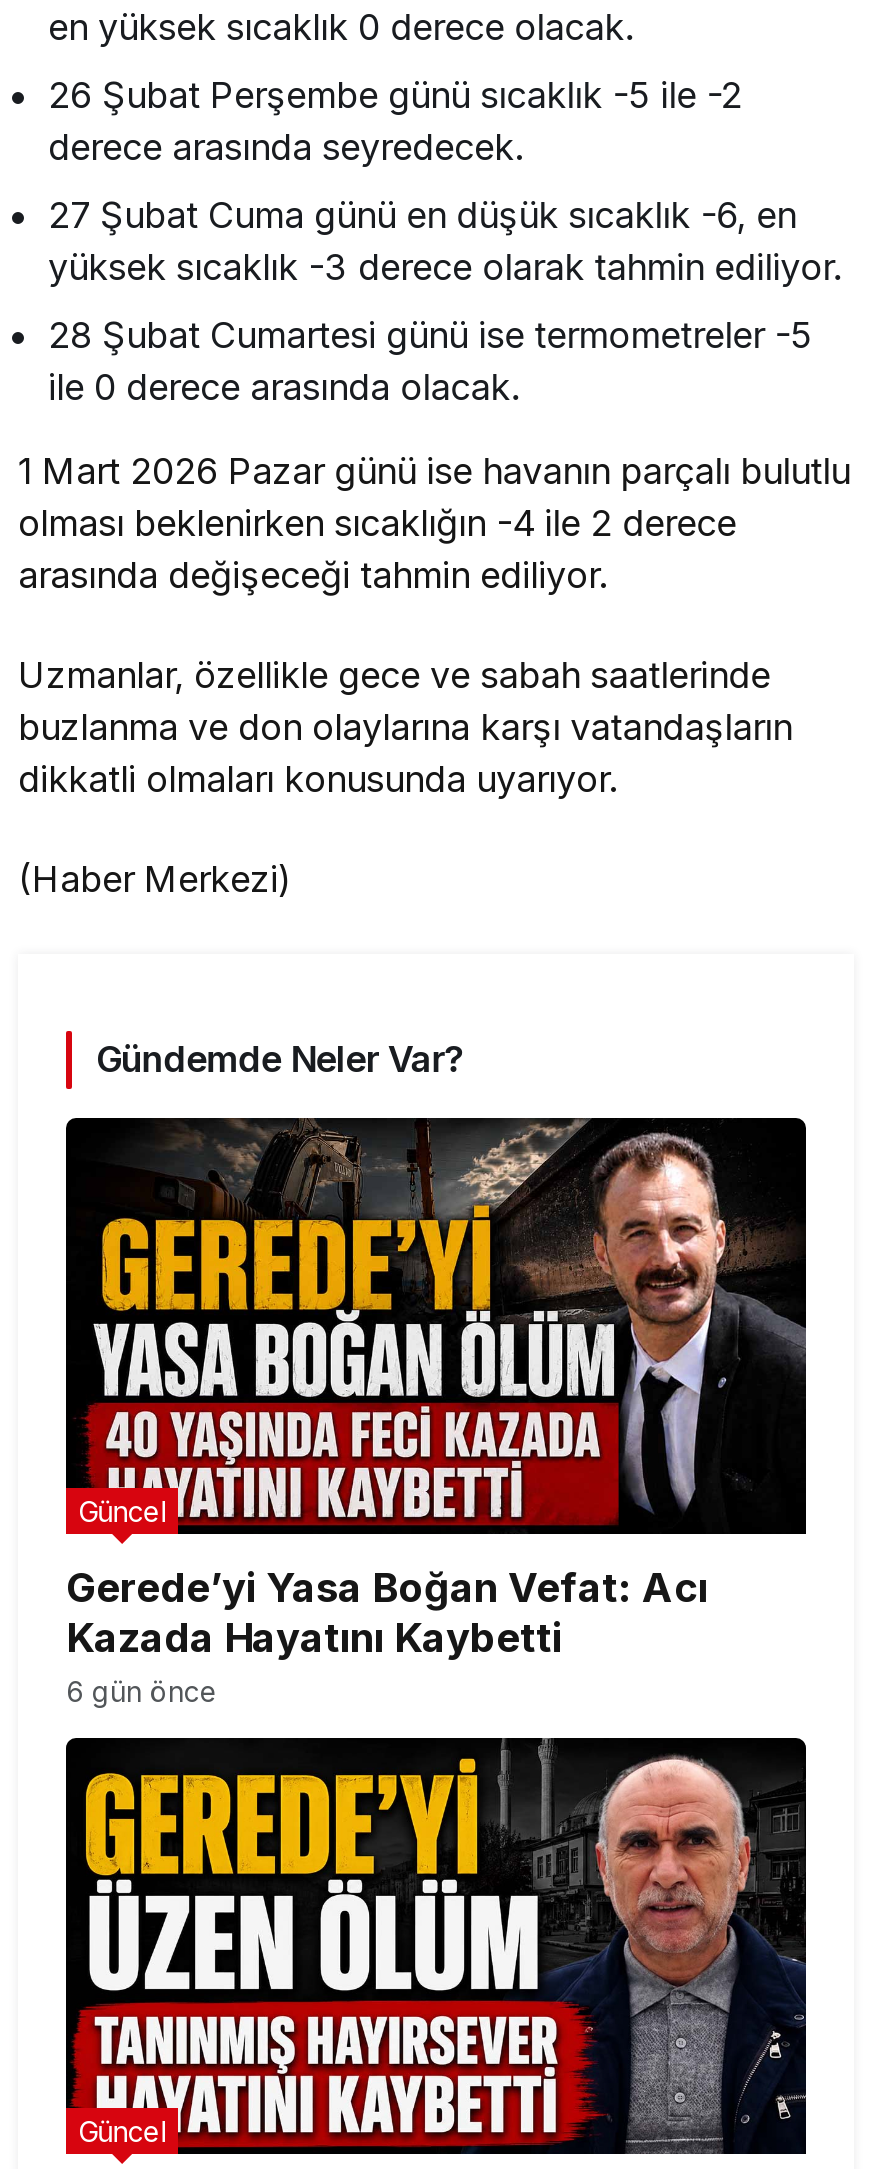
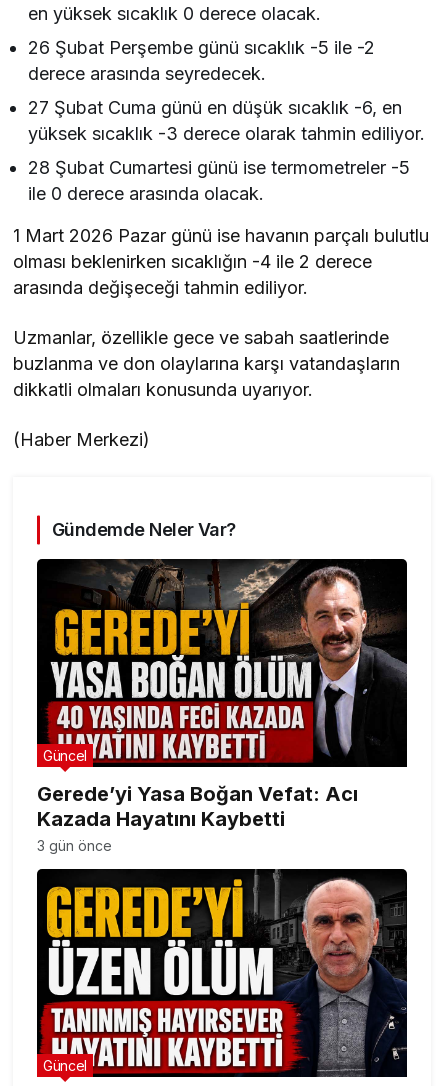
[66,1674,218,1708] 6 gün önce -> [37,837,112,854] 3 gün önce

